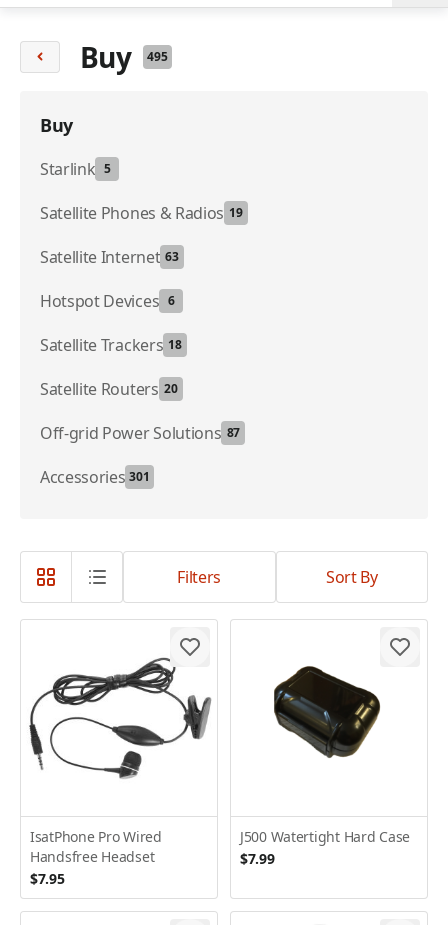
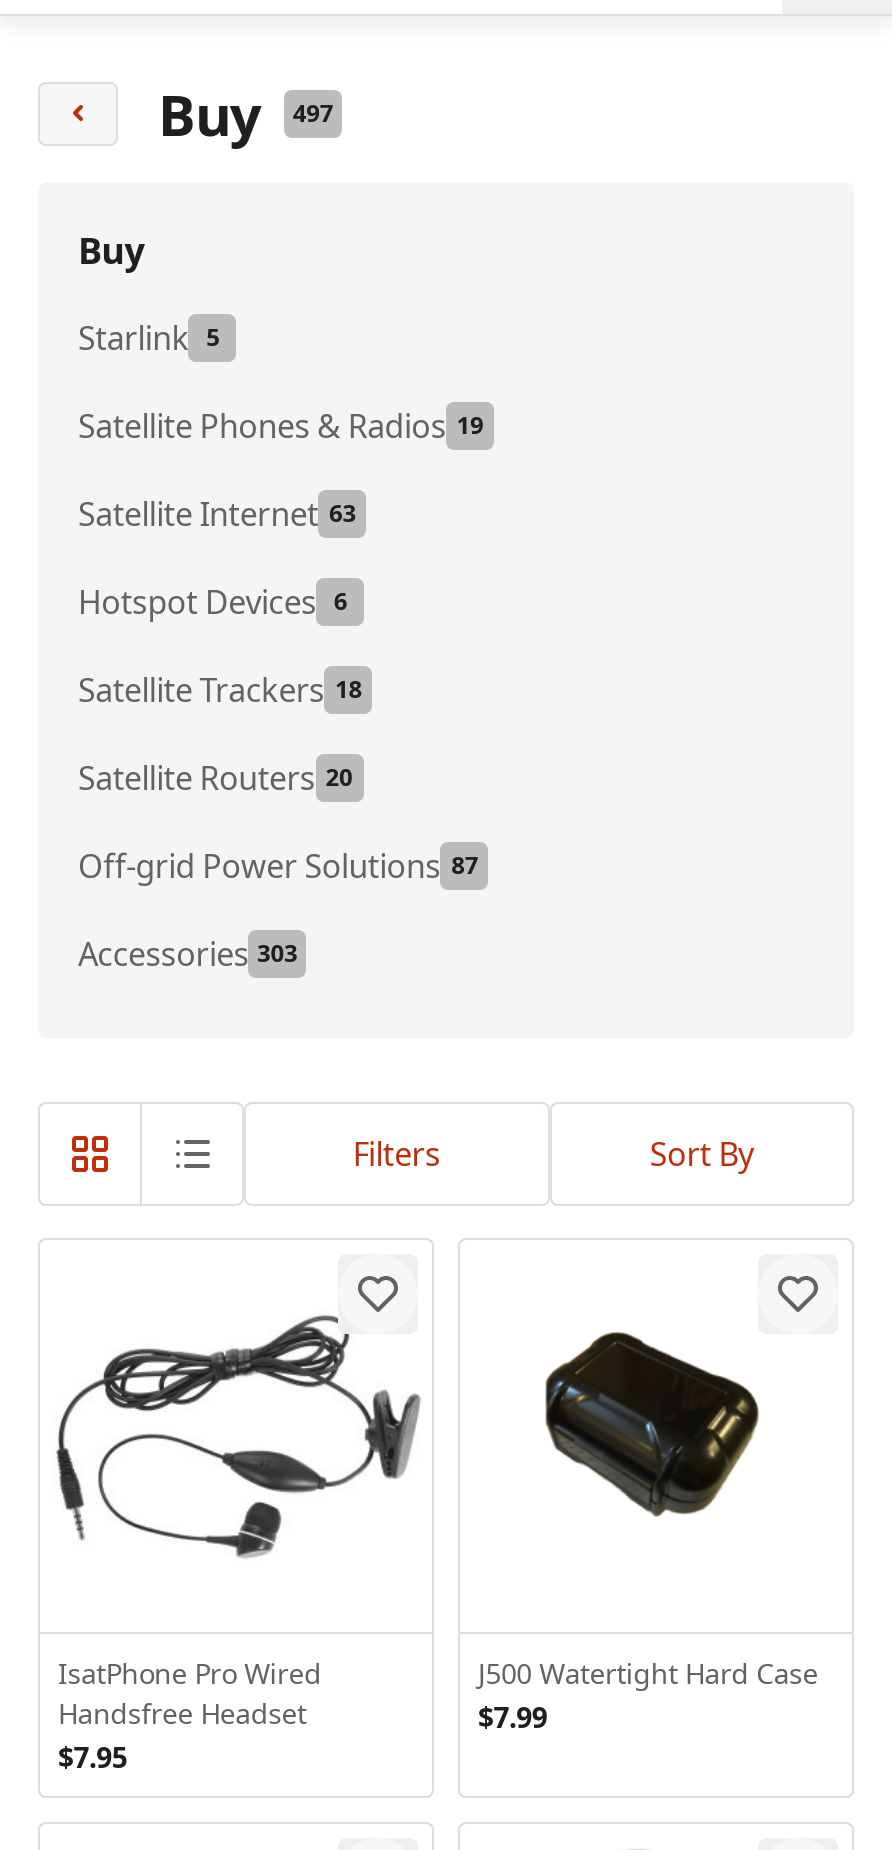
[80,38,168,76] Buy 495 -> [158,76,333,152] Buy 497
[40,466,150,488] Accessories 301 -> [78,932,298,976] Accessories 303

